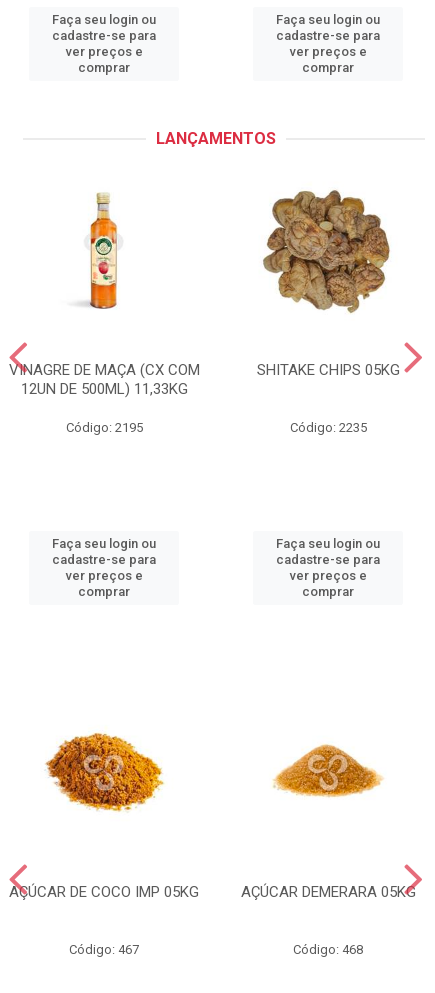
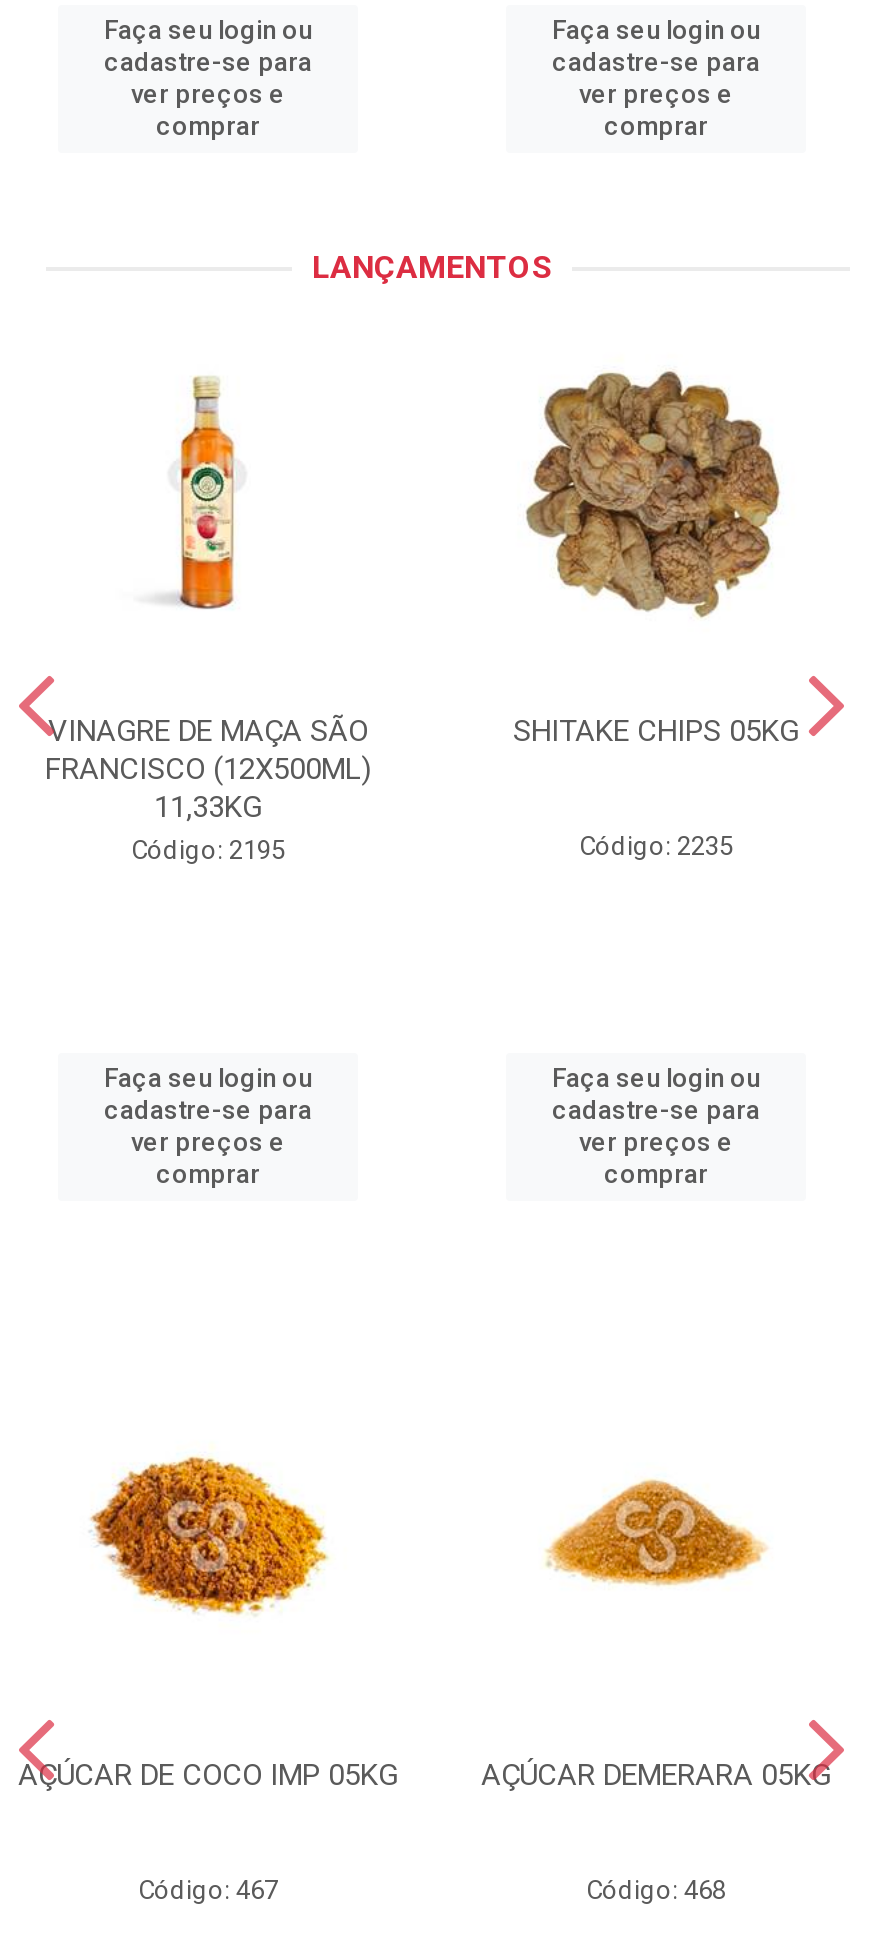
[8,361,199,398] VINAGRE DE MAÇA (CX COM | 12UN DE 500ML) 11,33KG -> [45,712,371,824] VINAGRE DE MAÇA SÃO | FRANCISCO (12X500ML) | 11,33KG

